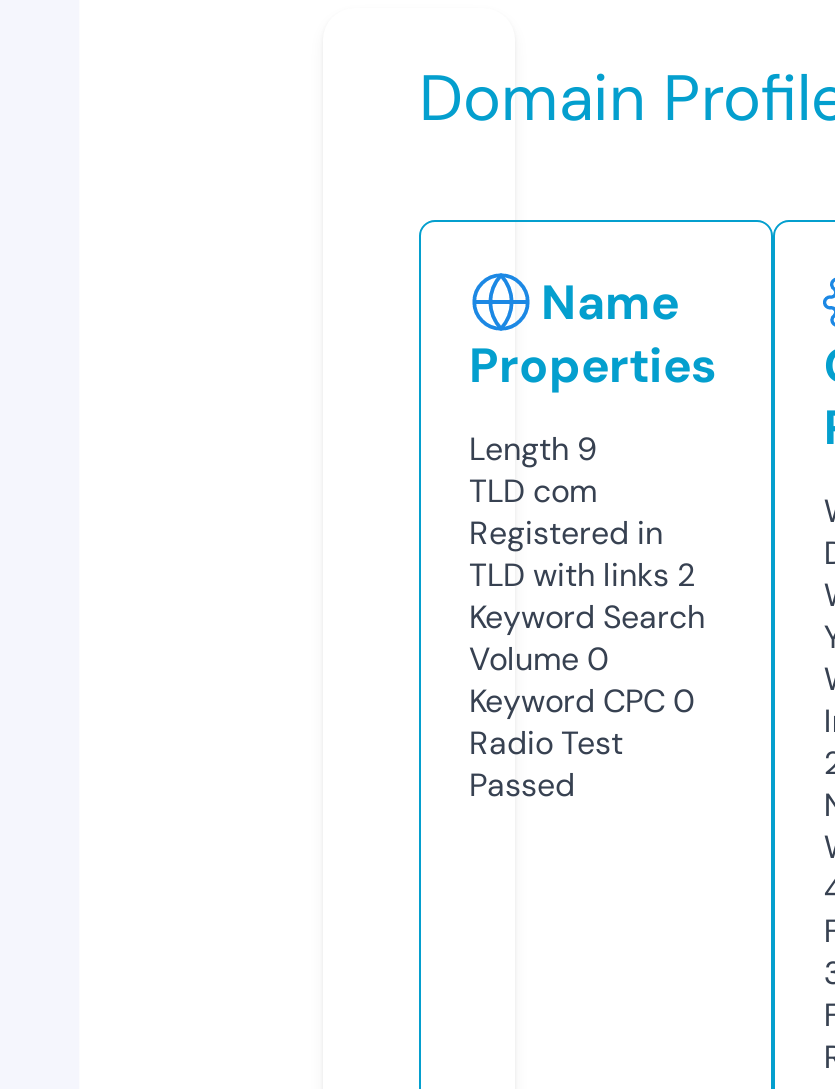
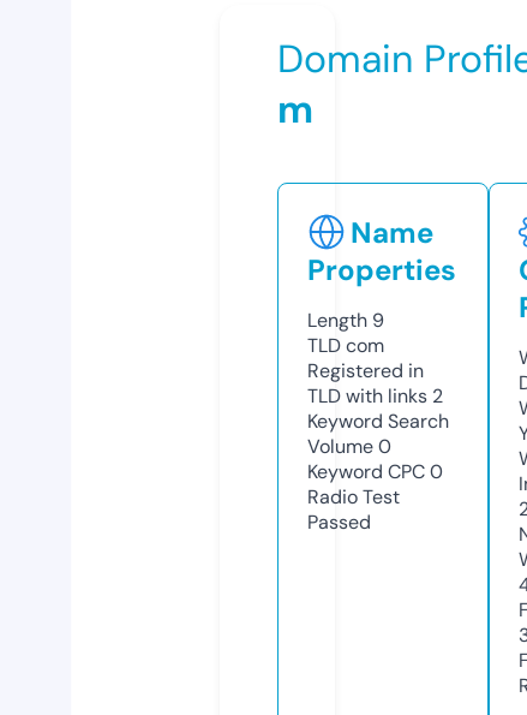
none -> [277,84,313,134] m

